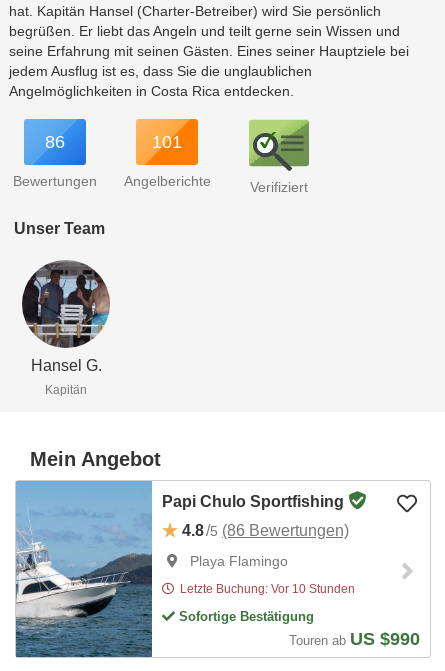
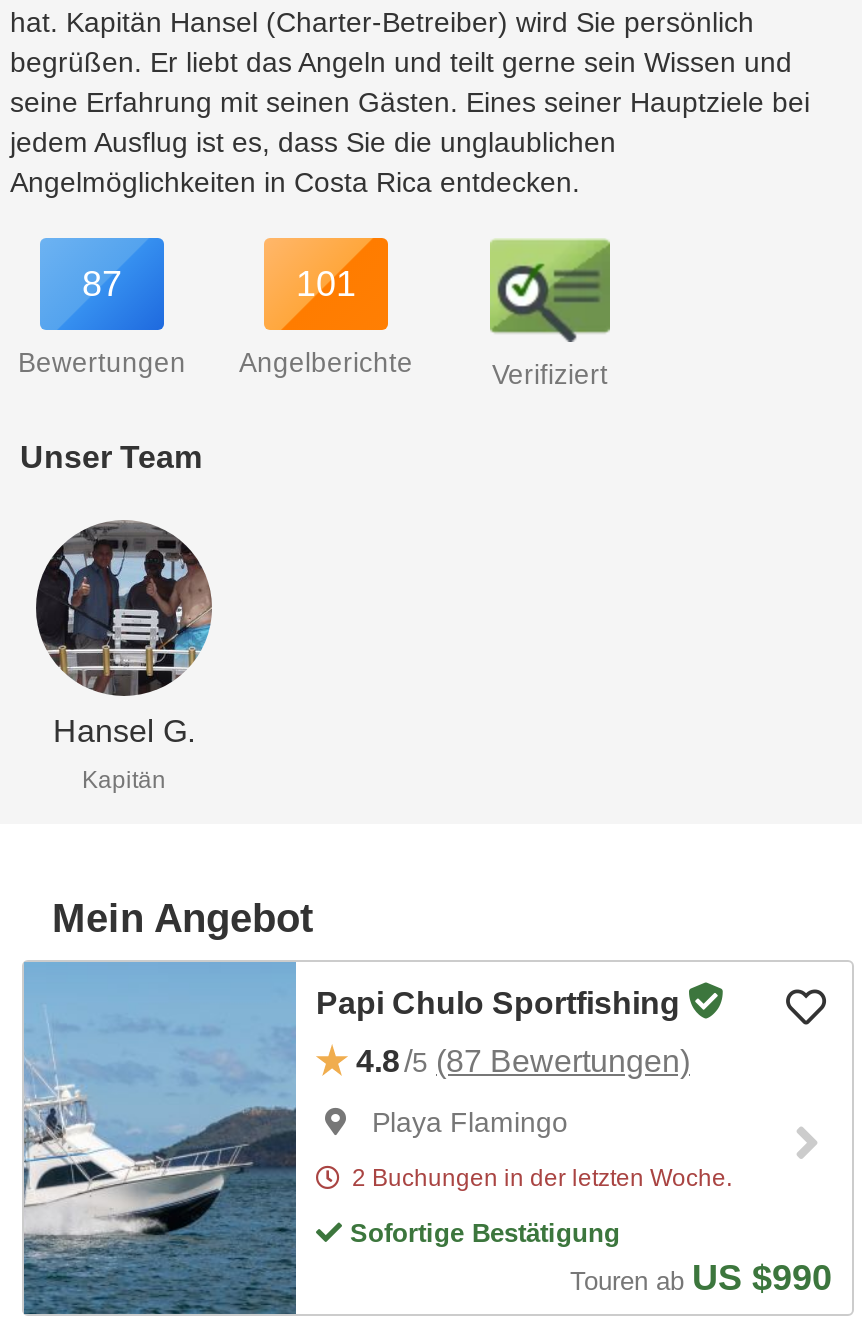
[45,132,65,152] 86 -> [82,264,122,304] 87
[182,522,349,539] 4.8 /5 (86 Bewertungen) -> [356,1044,690,1078] 4.8 /5 (87 Bewertungen)
[174,582,355,596] Letzte Buchung: Vor 10 Stunden -> [340,1164,732,1192] 2 Buchungen in der letzten Woche.

